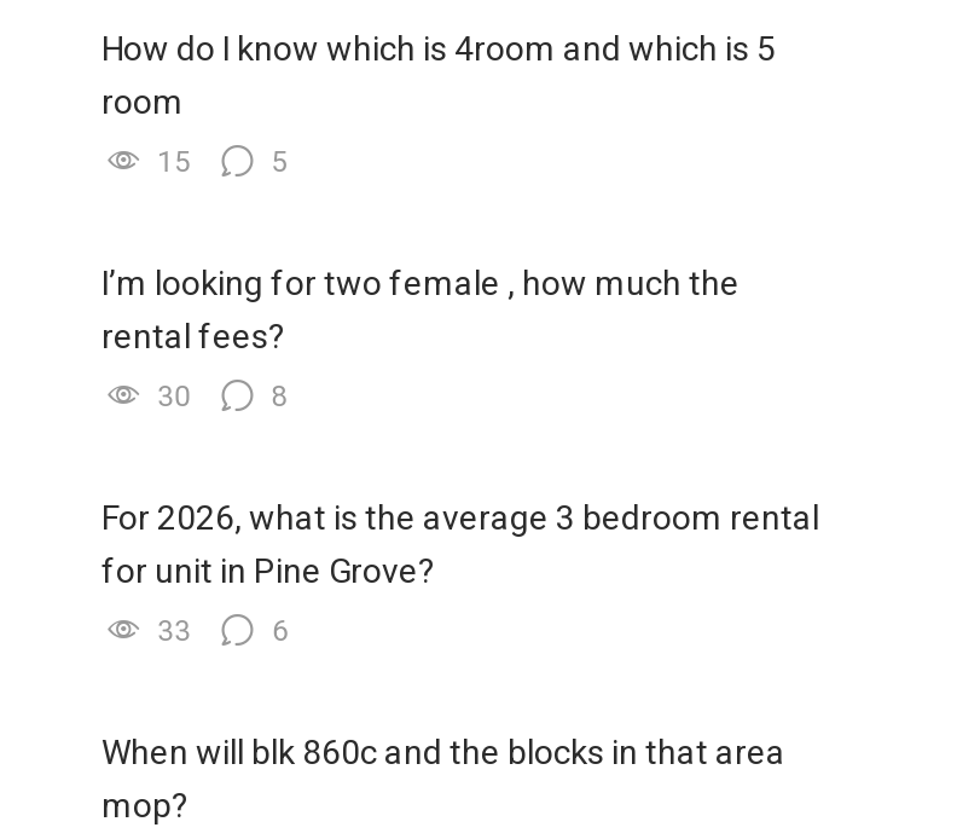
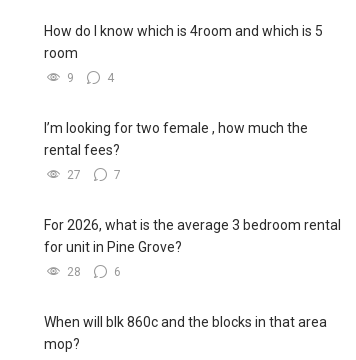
[158,145,191,179] 15 -> [67,71,74,85] 9
[272,145,289,179] 5 -> [107,71,114,85] 4
[158,380,191,413] 30 -> [67,168,81,182] 27
[272,380,289,413] 8 -> [114,168,121,182] 7
[158,614,191,648] 33 -> [67,265,81,279] 28

